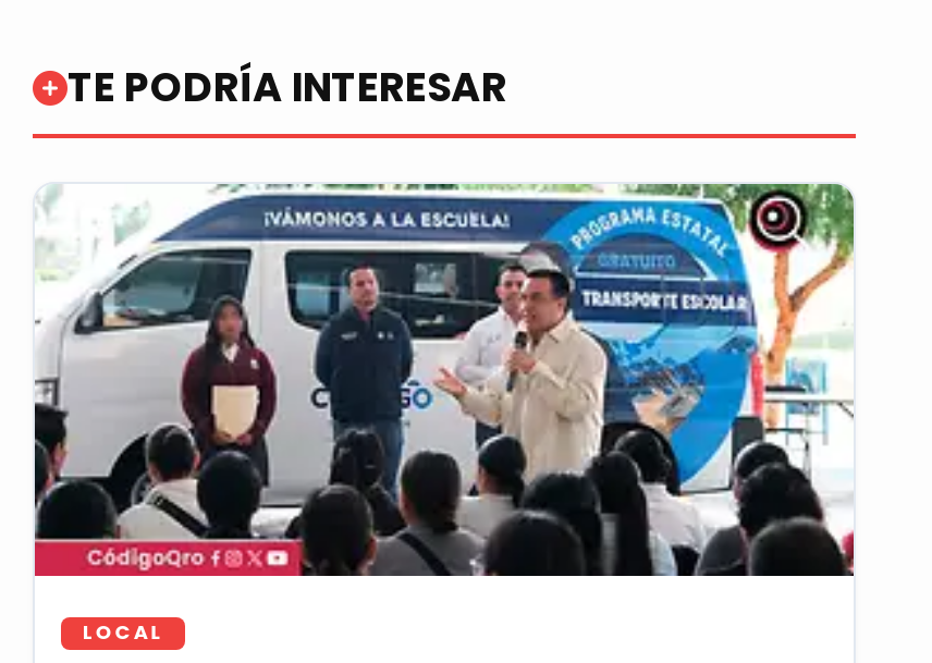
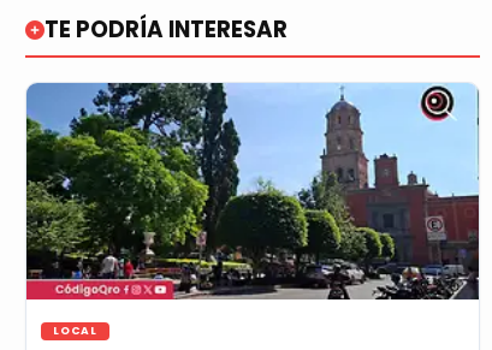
[33,182,856,578] [image] -> [25,82,480,299] [image]

